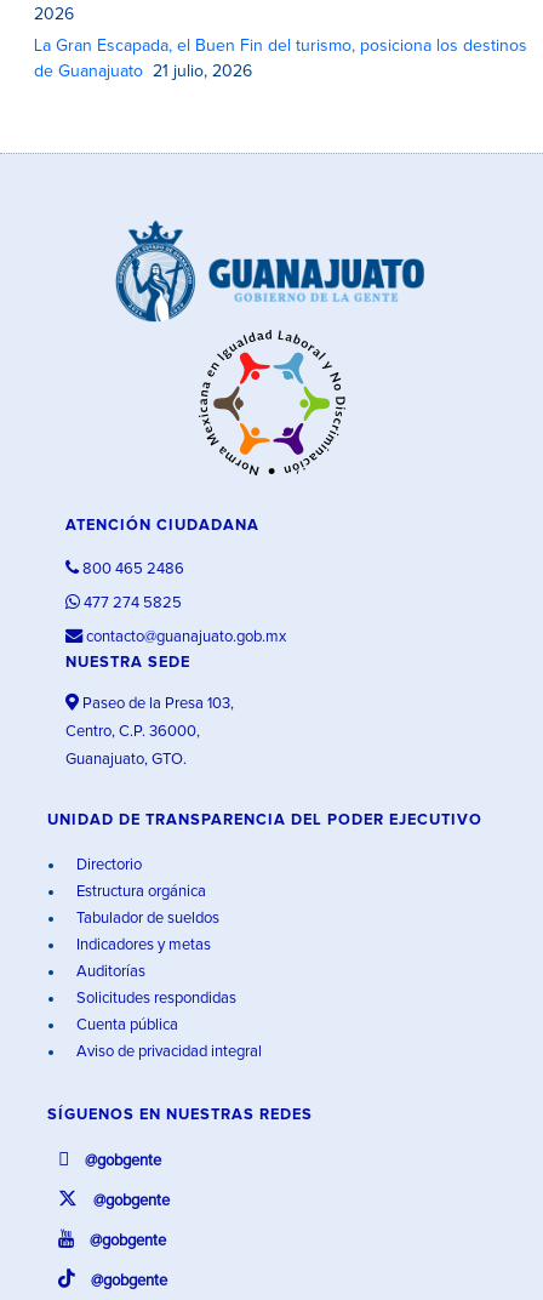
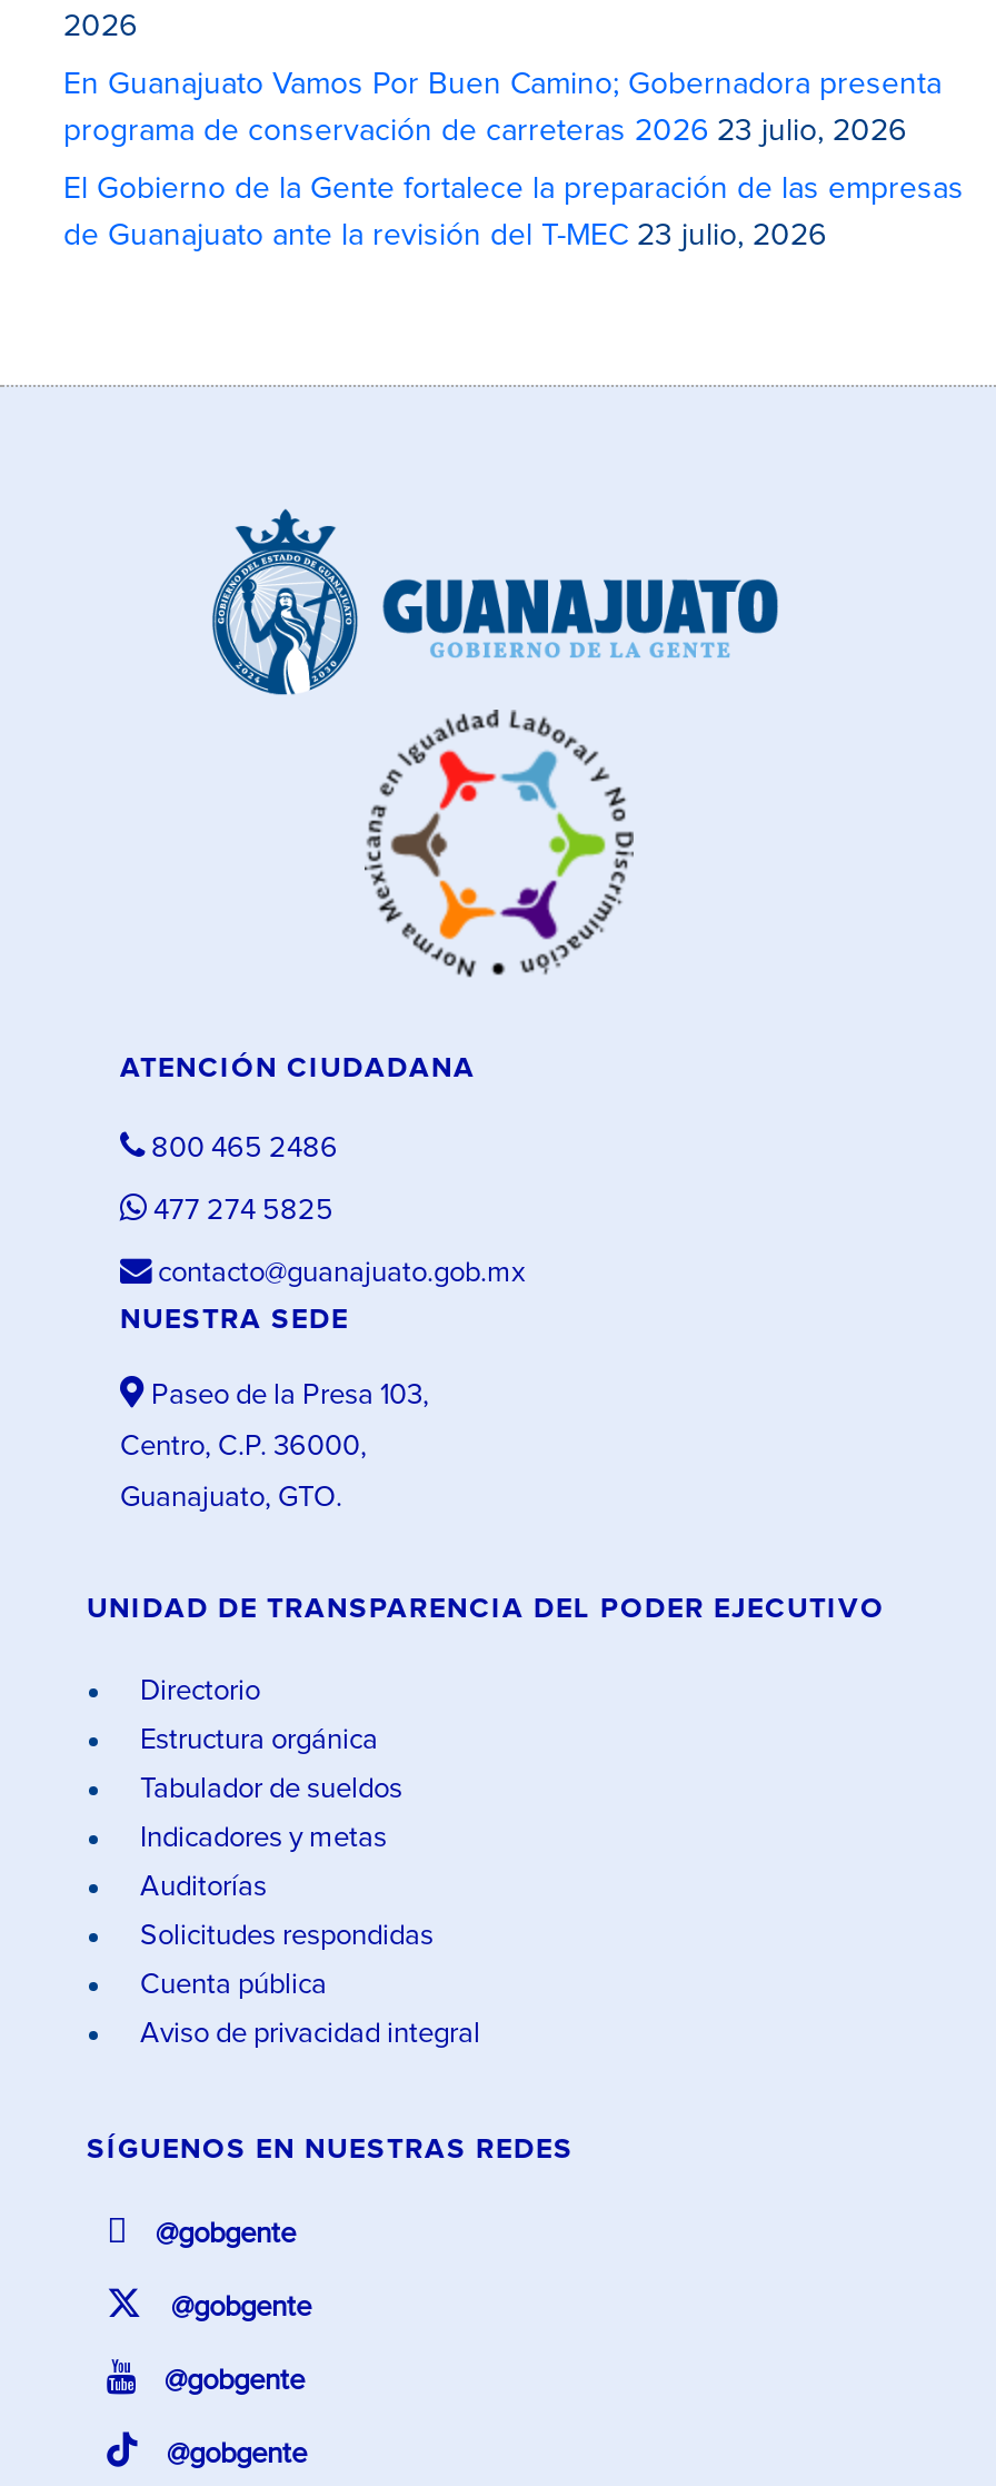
[35,38,528,80] La Gran Escapada, el Buen Fin del turismo, posiciona los destinos | de Guanajuato 21 julio, 2026 -> [63,69,964,251] En Guanajuato Vamos Por Buen Camino; Gobernadora presenta | programa de conservación de carreteras 2026 23 julio, 2026 | El Gobierno de la Gente fortalece la preparación de las empresas | de Guanajuato ante la revisión del T-MEC 23 julio, 2026

